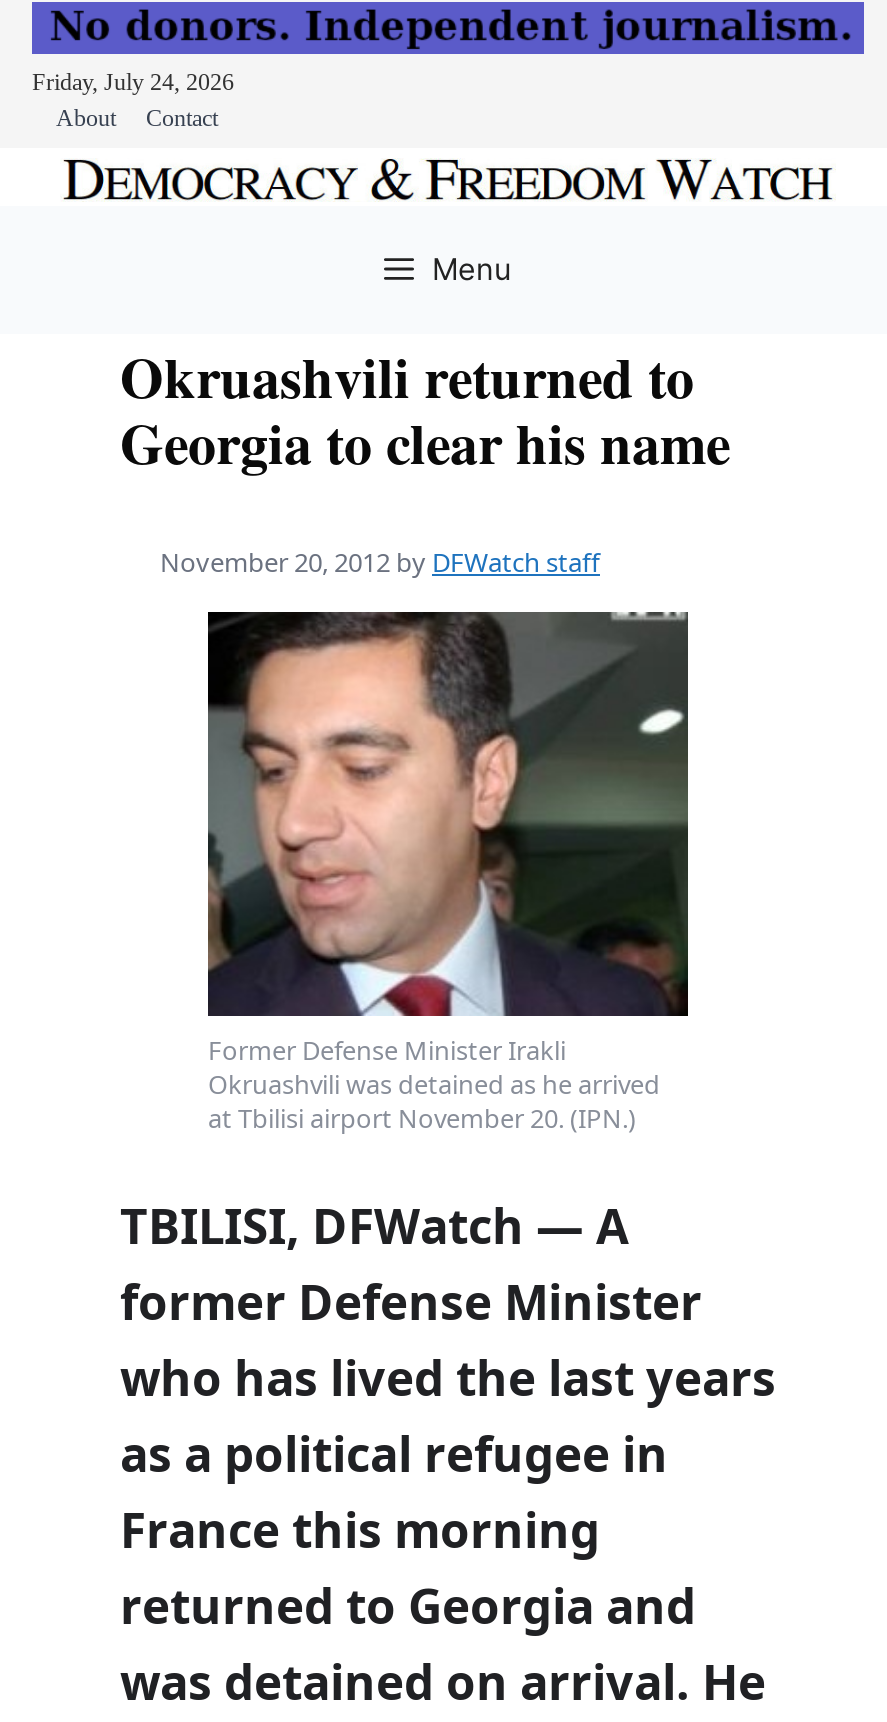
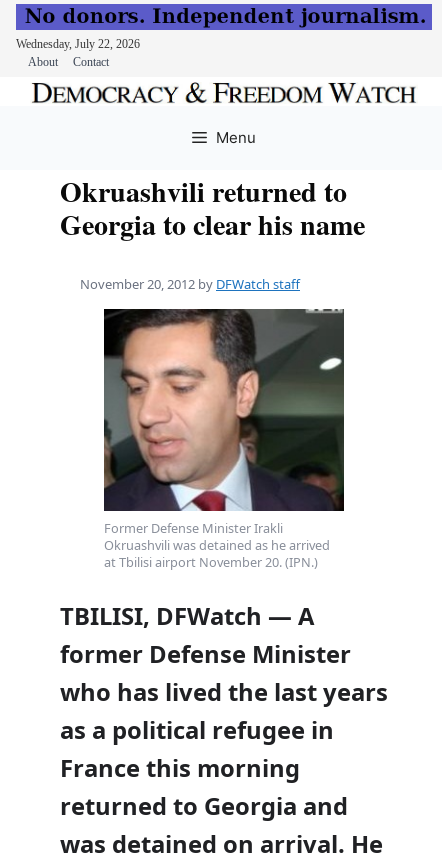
[32,68,234,96] Friday, July 24, 2026 -> [16,37,140,51] Wednesday, July 22, 2026

